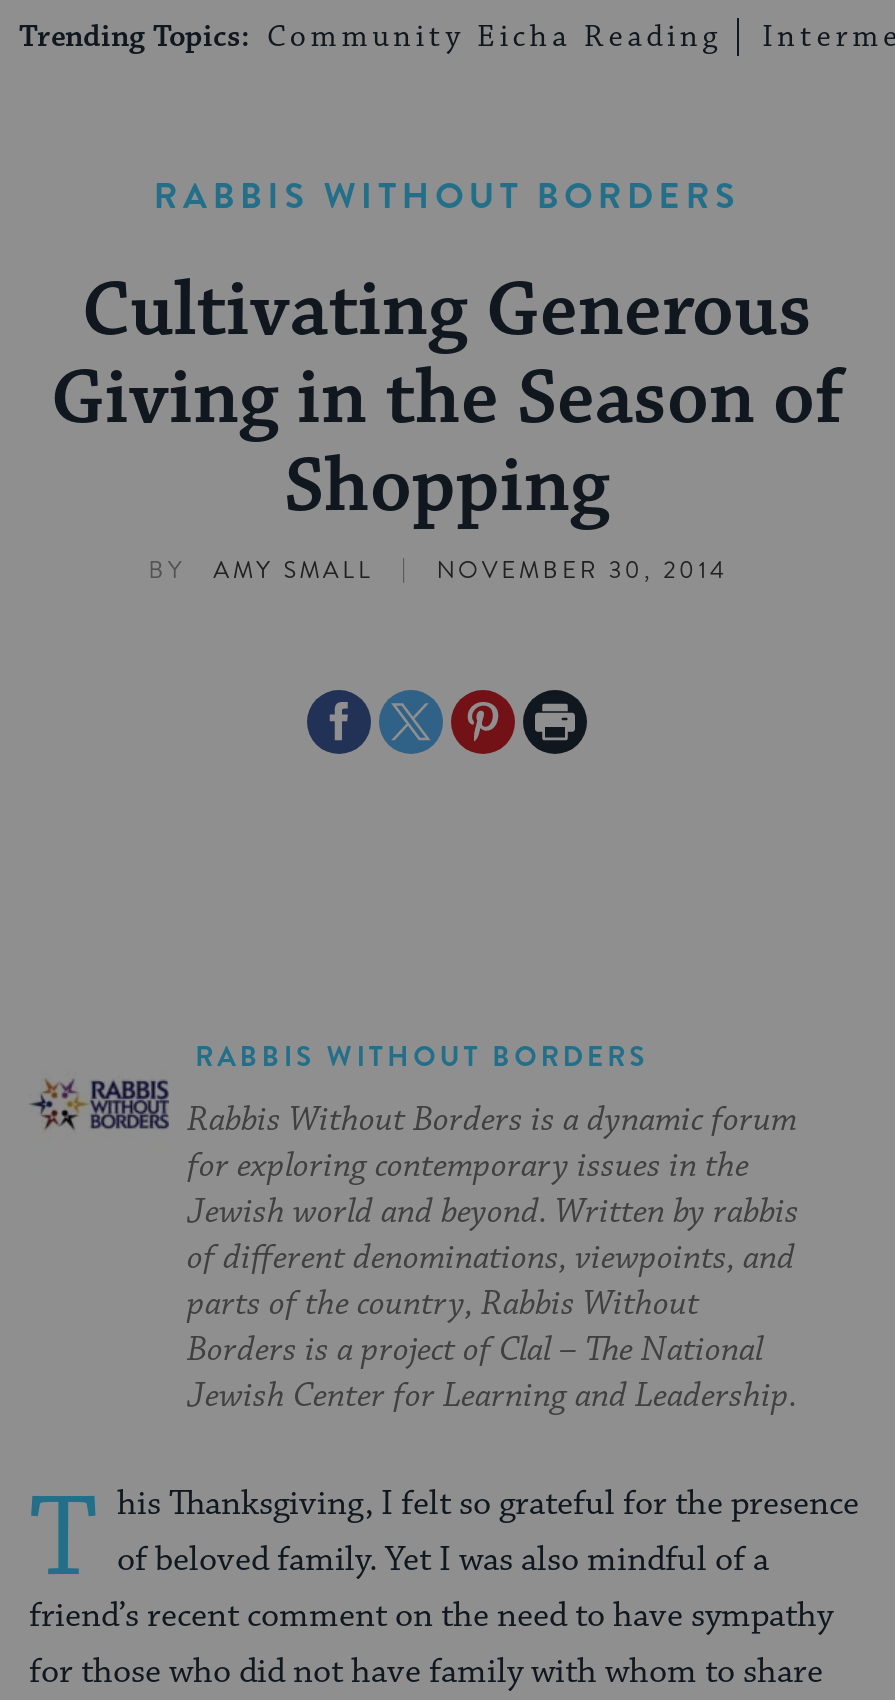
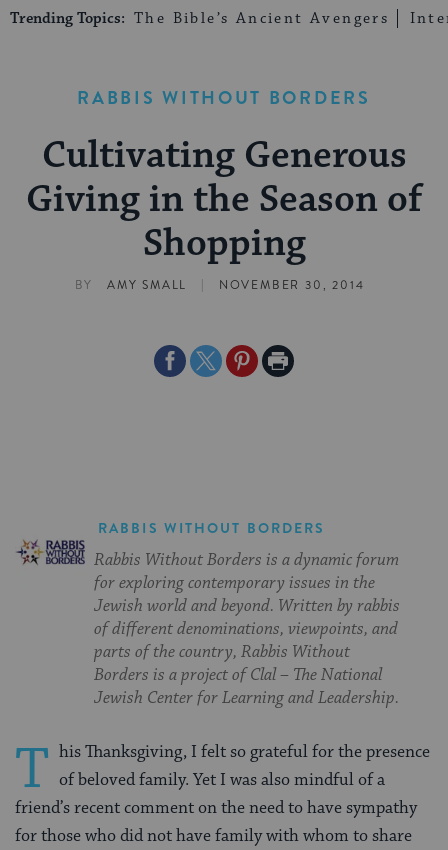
[19,18,721,56] Trending Topics: Community Eicha Reading -> [10,9,389,28] Trending Topics: The Bible’s Ancient Avengers

